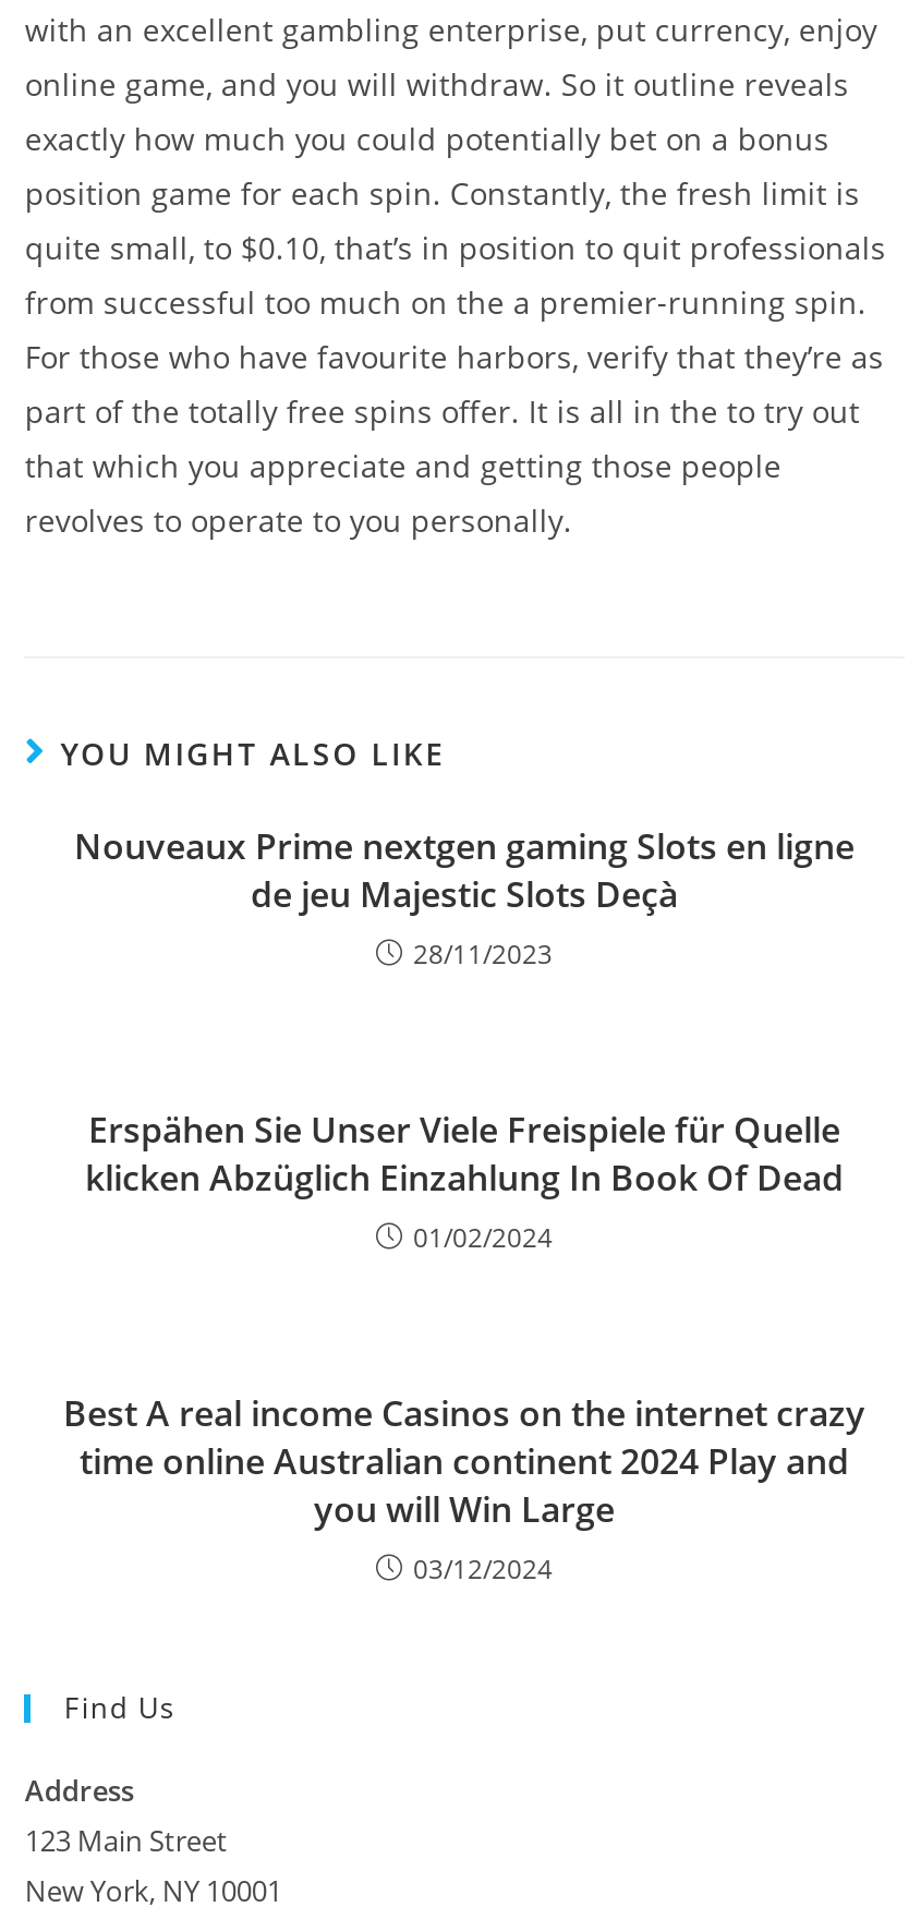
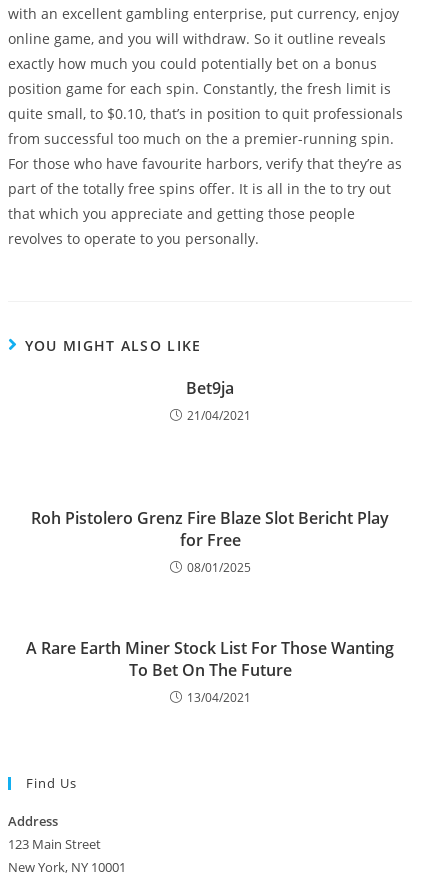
[74,823,855,973] Nouveaux Prime nextgen gaming Slots en ligne | de jeu Majestic Slots Deçà | 28/11/2023 -> [186,377,250,424] Bet9ja | 21/04/2021
[85,1106,844,1257] Erspähen Sie Unser Viele Freispiele für Quelle | klicken Abzüglich Einzahlung In Book Of Dead | 01/02/2024 -> [31,507,389,576] Roh Pistolero Grenz Fire Blaze Slot Bericht Play | for Free | 08/01/2025
[63,1390,865,1588] Best A real income Casinos on the internet crazy | time online Australian continent 2024 Play and | you will Win Large | 03/12/2024 -> [26,637,394,706] A Rare Earth Miner Stock List For Those Wanting | To Bet On The Future | 13/04/2021

